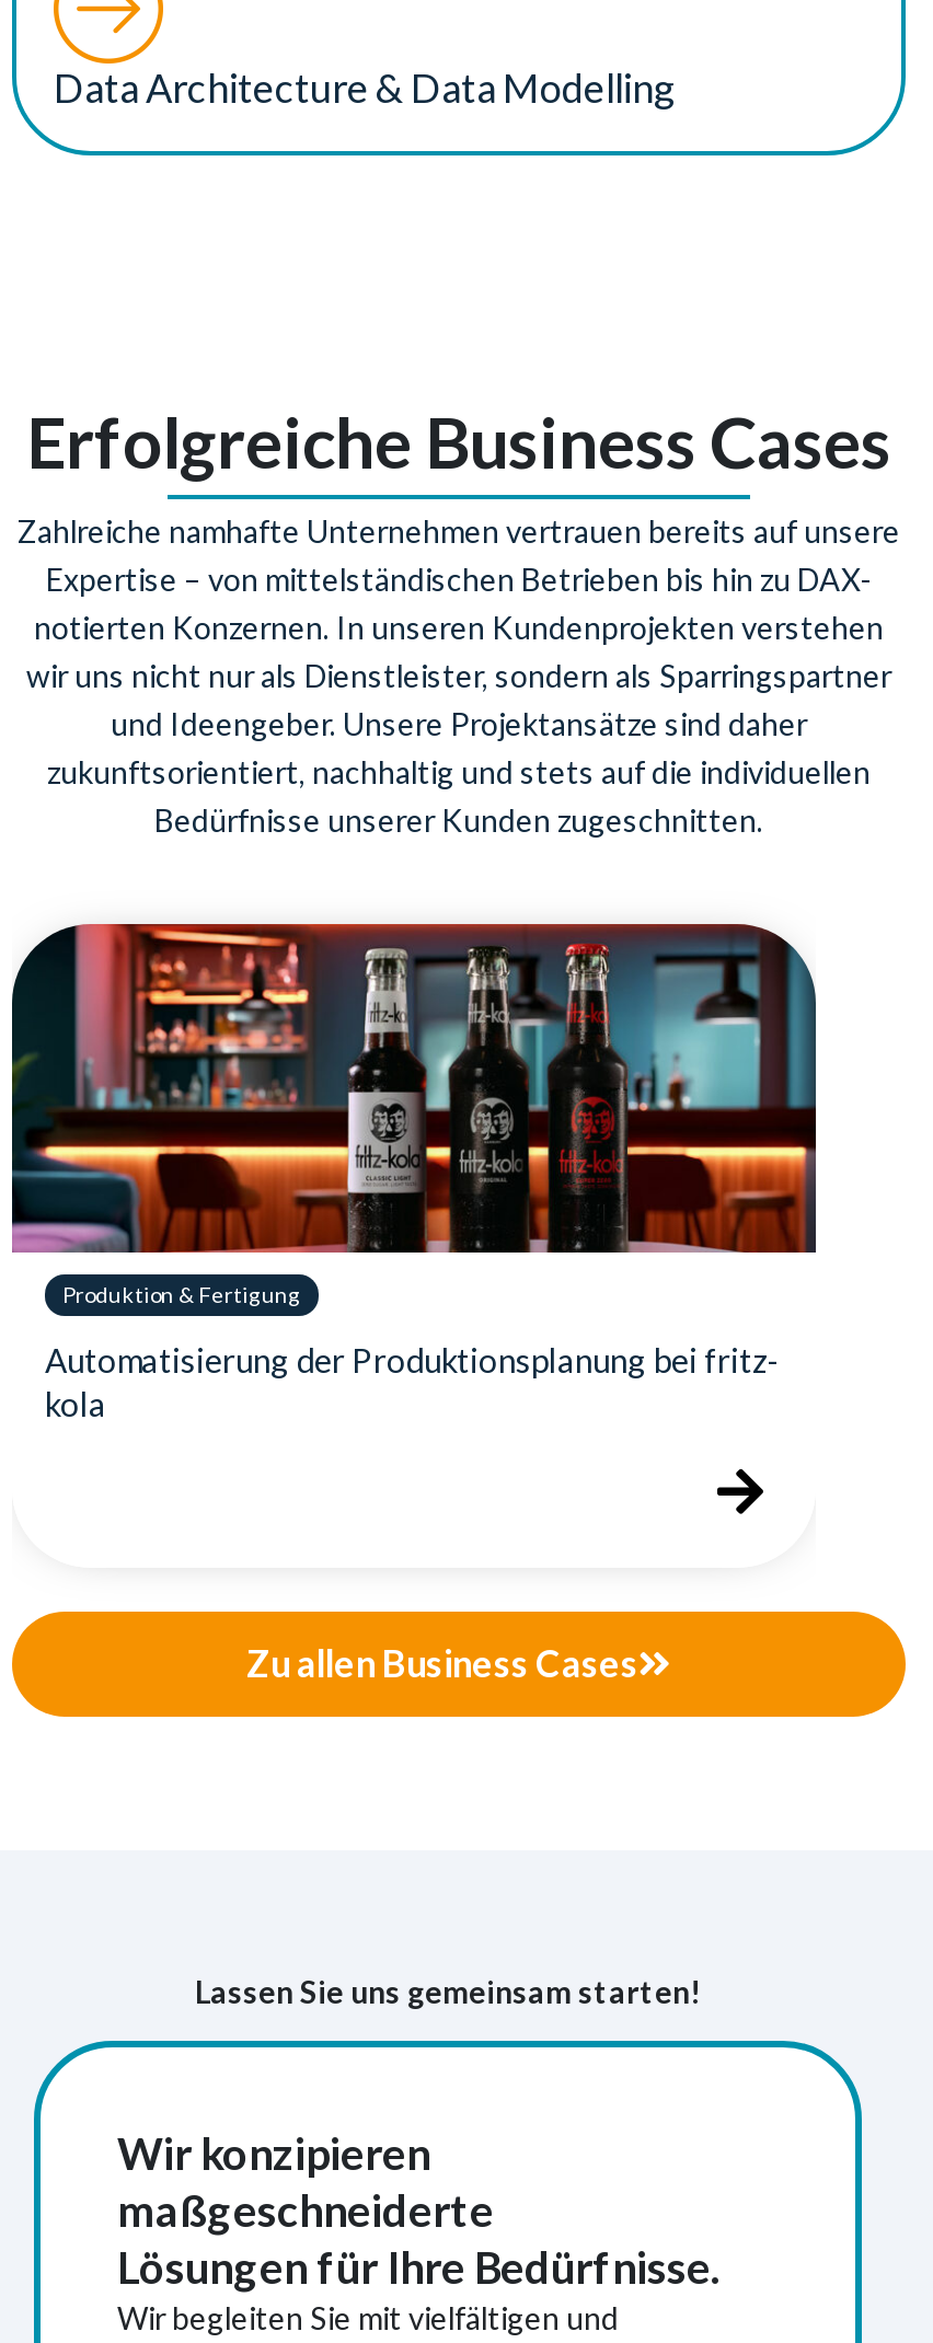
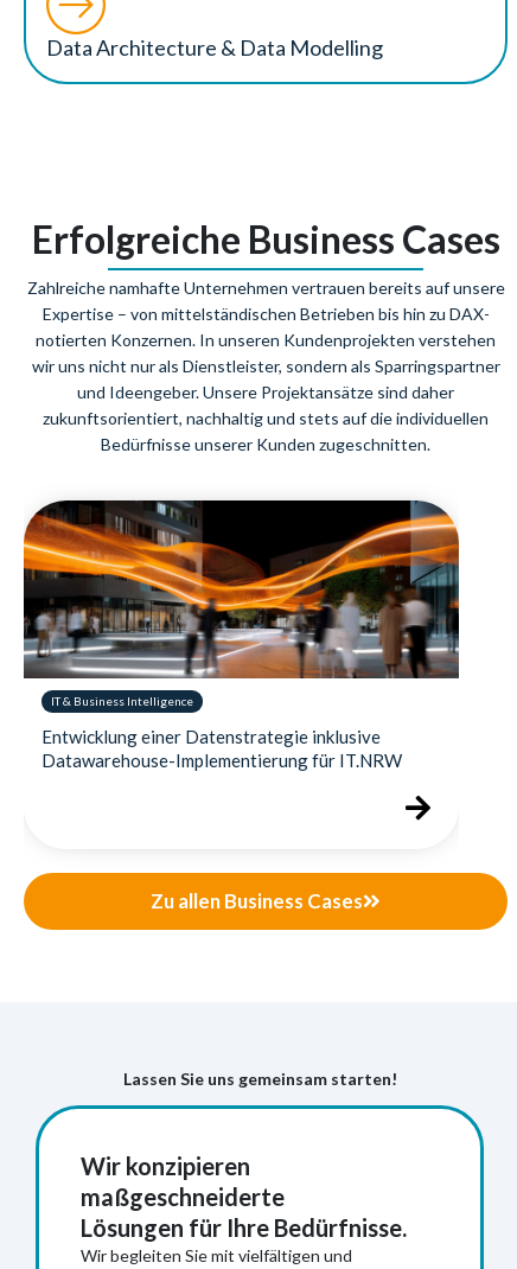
[10,922,818,1308] [image] | Produktion & Fertigung -> [23,499,460,708] [image] | IT & Business Intelligence
[45,1341,781,1424] Automatisierung der Produktionsplanung bei fritz- | kola -> [42,726,402,771] Entwicklung einer Datenstrategie inklusive | Datawarehouse-Implementierung für IT.NRW

